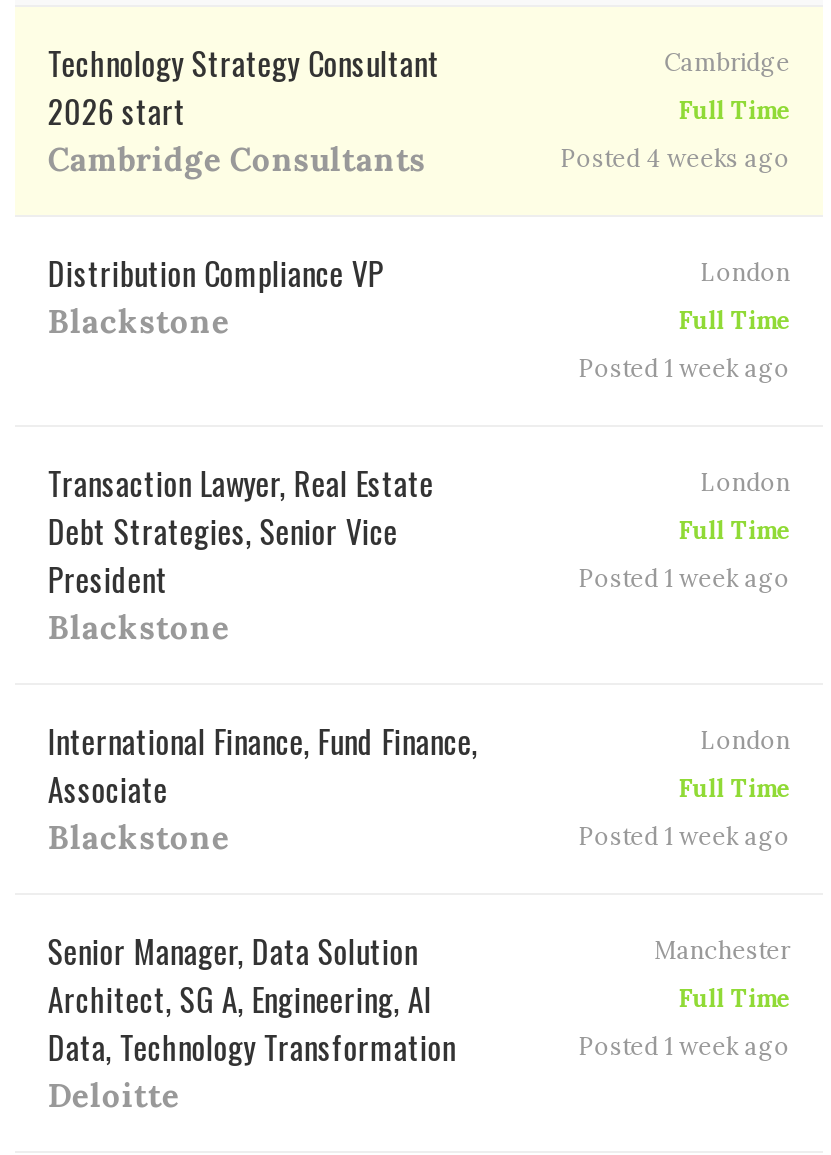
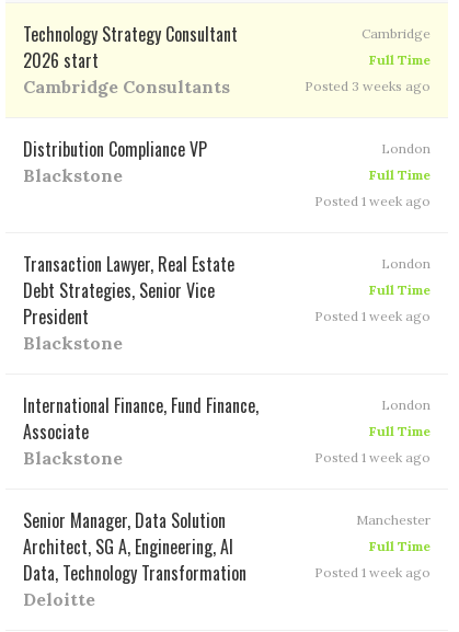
[560,142,790,172] Posted 4 weeks ago -> [304,77,430,94] Posted 3 weeks ago

